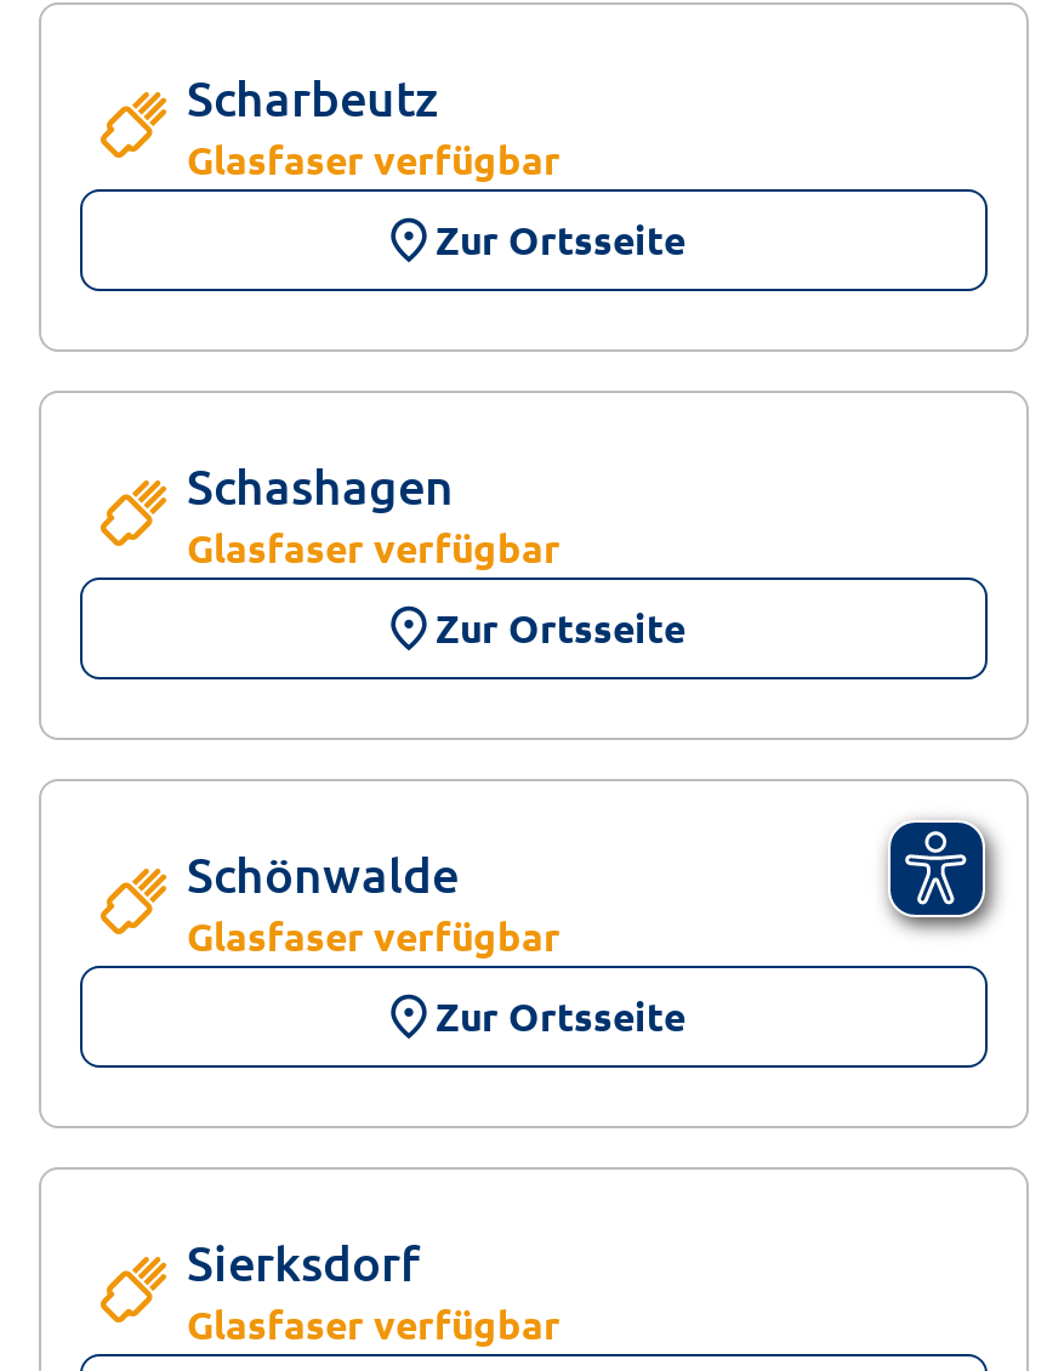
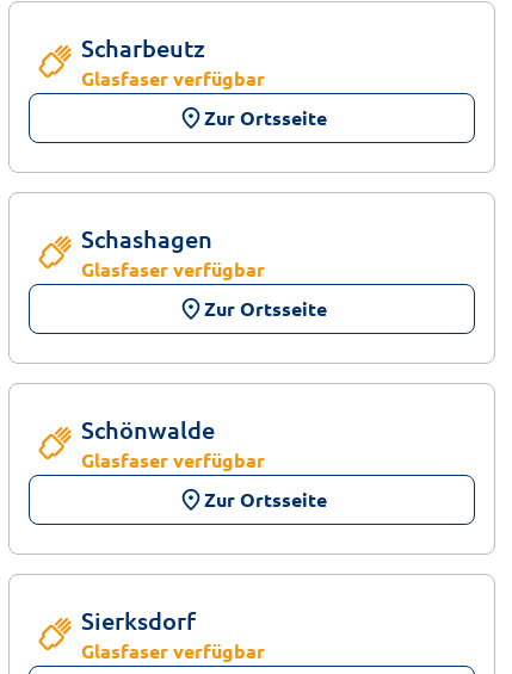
[881,818,1002,937] [image] -> none

